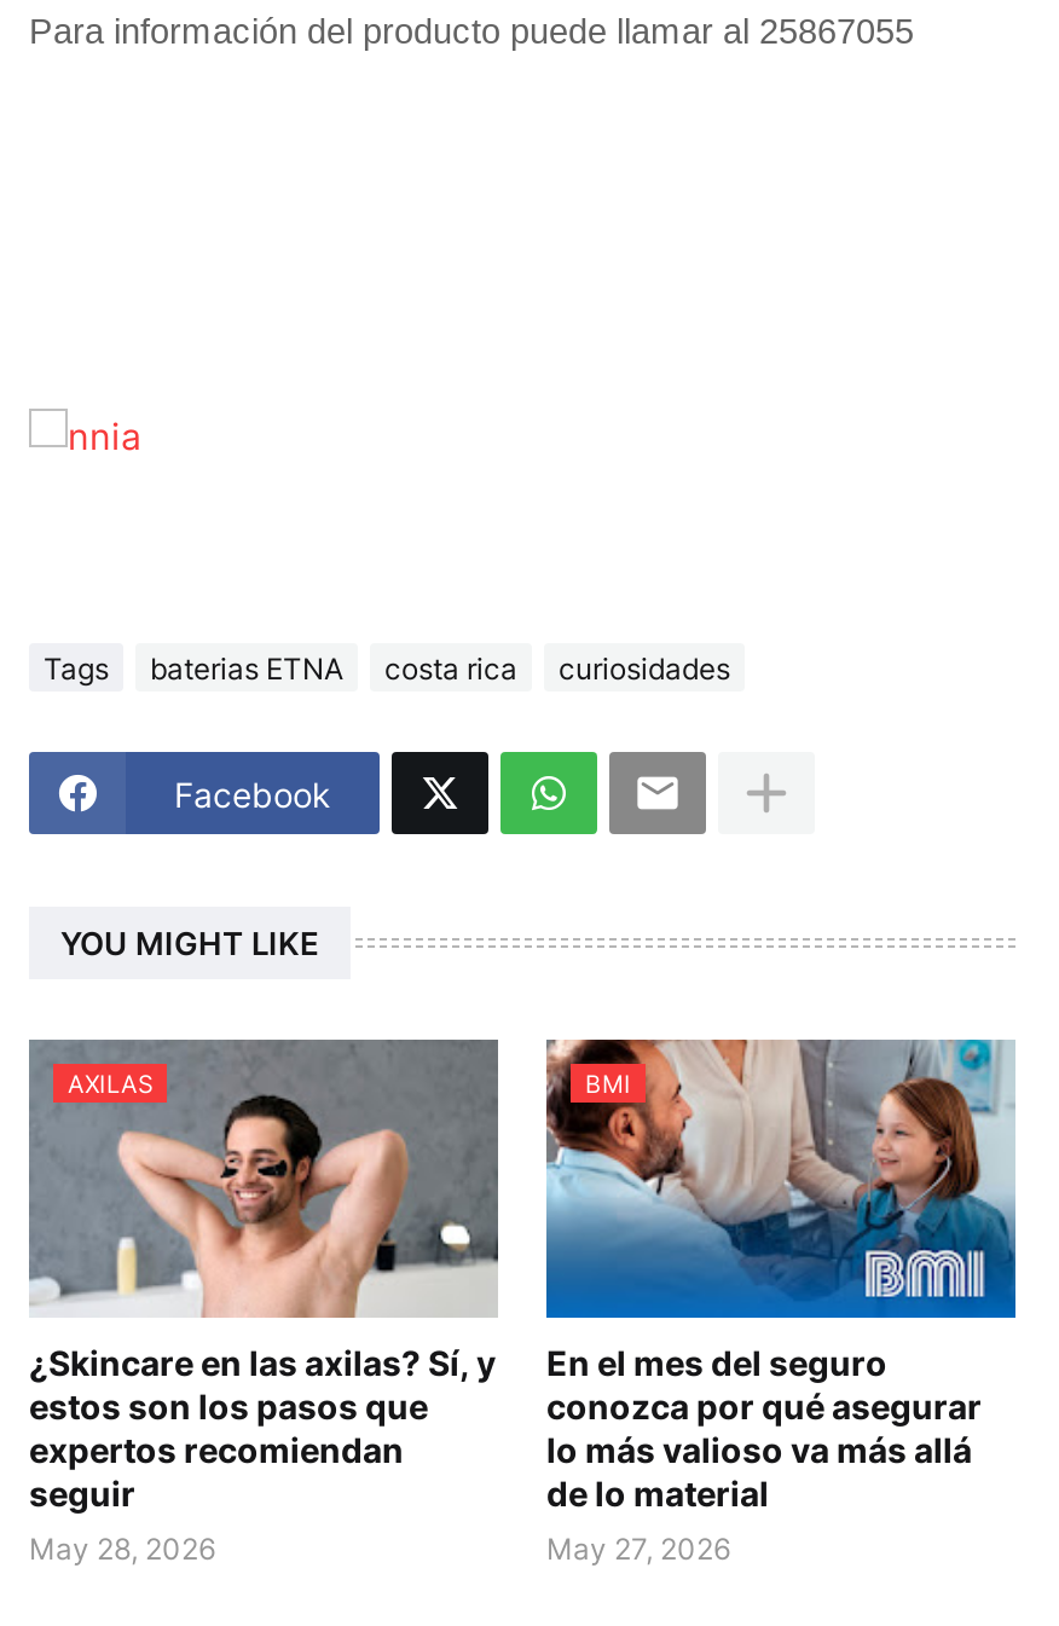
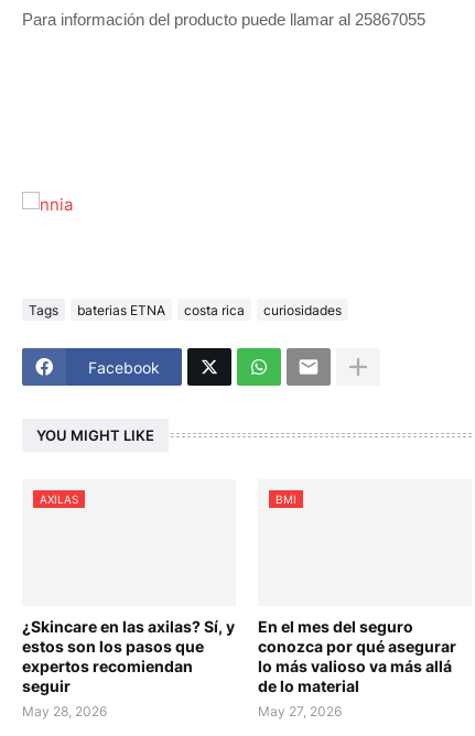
[27,1037,500,1320] [image] -> none
[544,1037,1018,1320] [image] -> none

